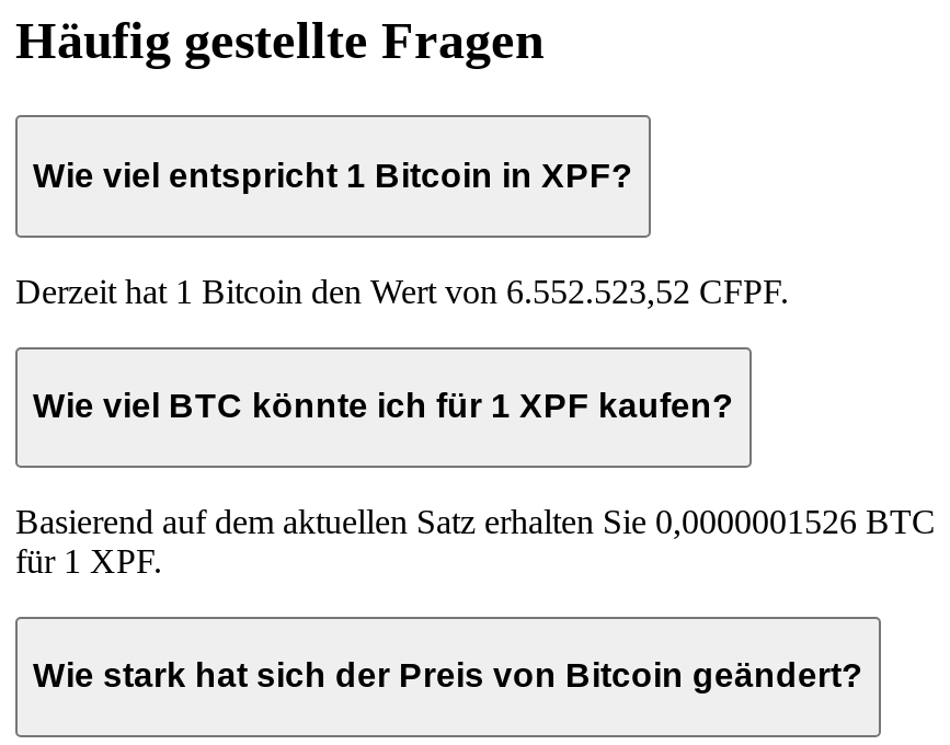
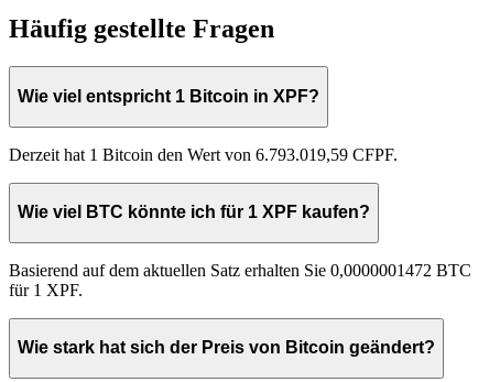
[15,272,789,309] Derzeit hat 1 Bitcoin den Wert von 6.552.523,52 CFPF. -> [9,145,398,163] Derzeit hat 1 Bitcoin den Wert von 6.793.019,59 CFPF.
[15,502,936,539] Basierend auf dem aktuellen Satz erhalten Sie 0,0000001526 BTC -> [9,261,471,279] Basierend auf dem aktuellen Satz erhalten Sie 0,0000001472 BTC

